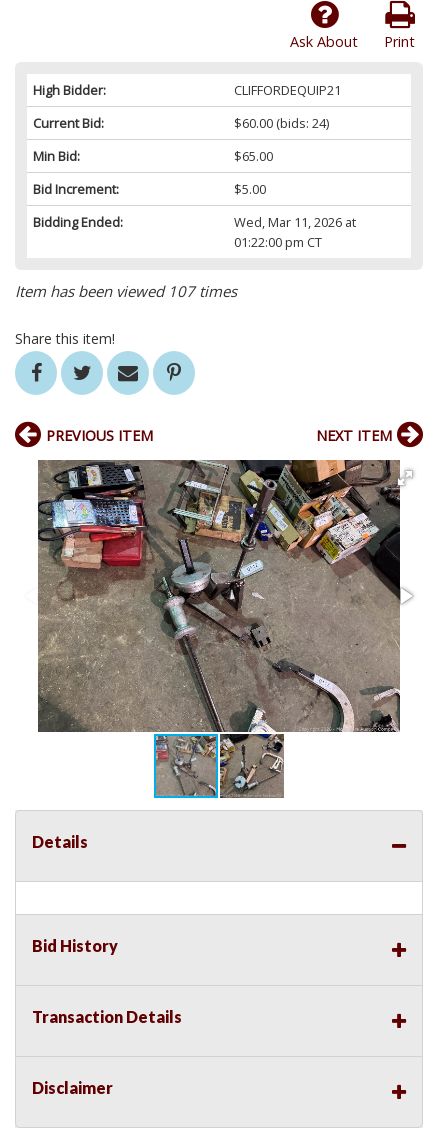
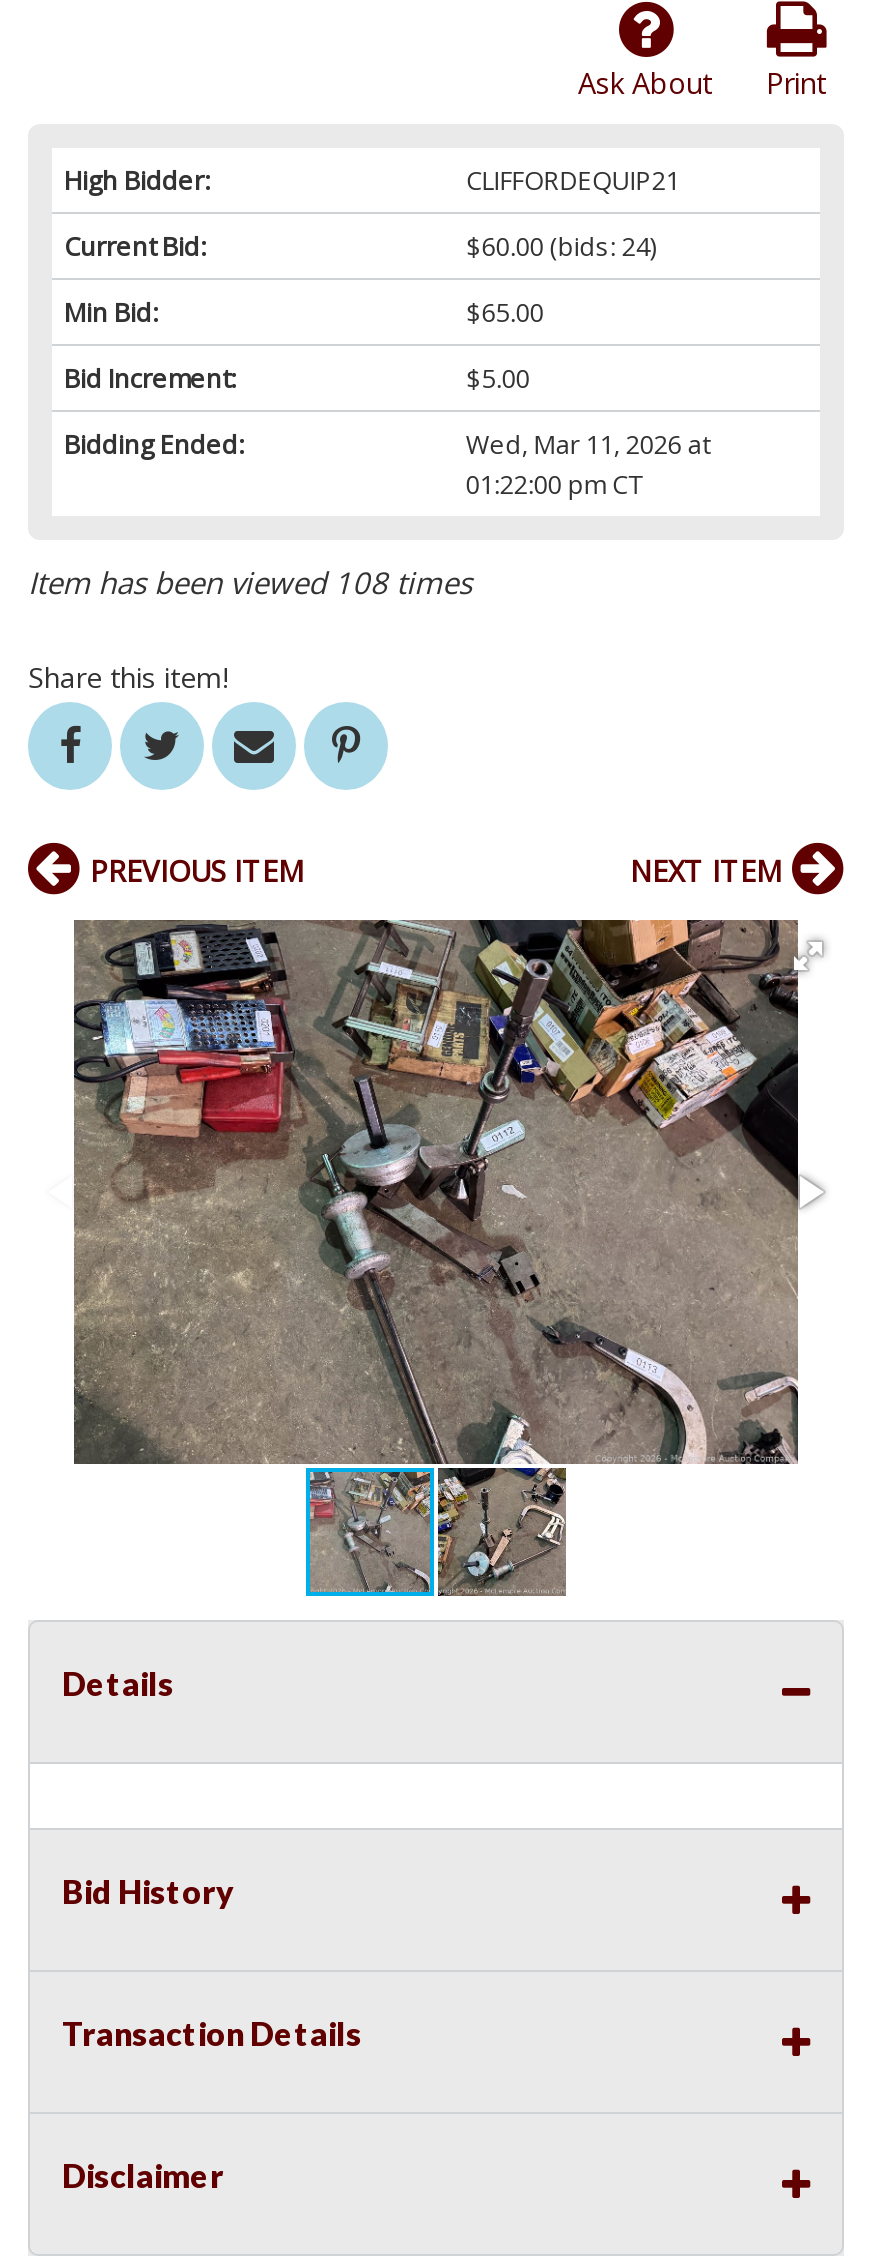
[15,281,237,301] Item has been viewed 107 times -> [28,562,472,602] Item has been viewed 108 times

